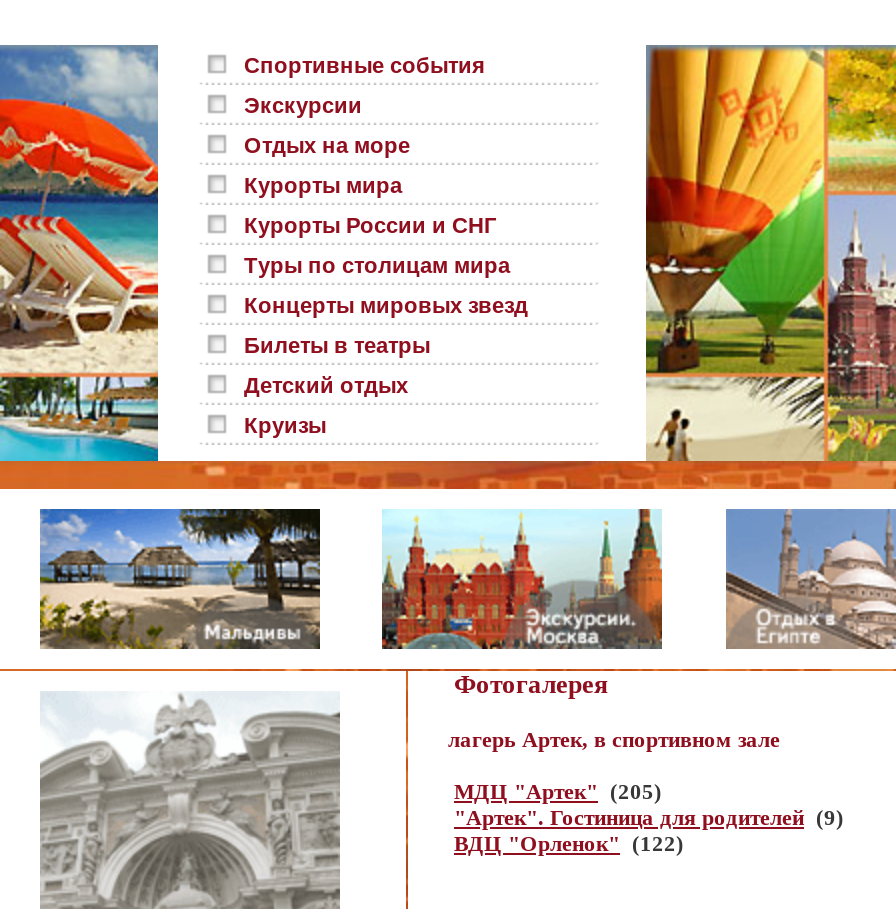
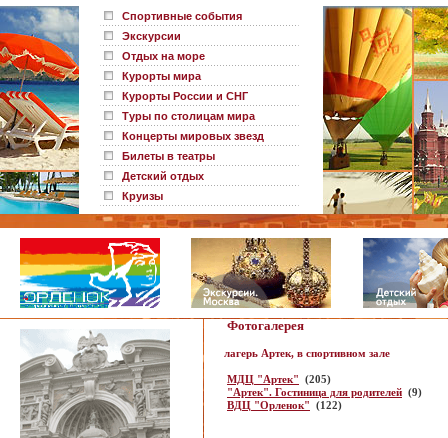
[38,507,322,651] [image] -> [19,237,161,309] [image]
[380,509,664,651] [image] -> [190,237,332,309] [image]
[724,507,890,649] [image] -> [362,237,445,308] [image]

